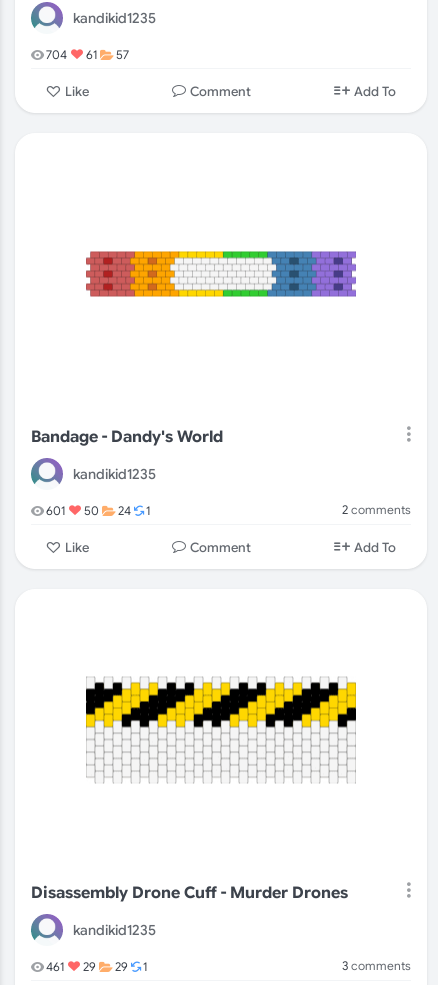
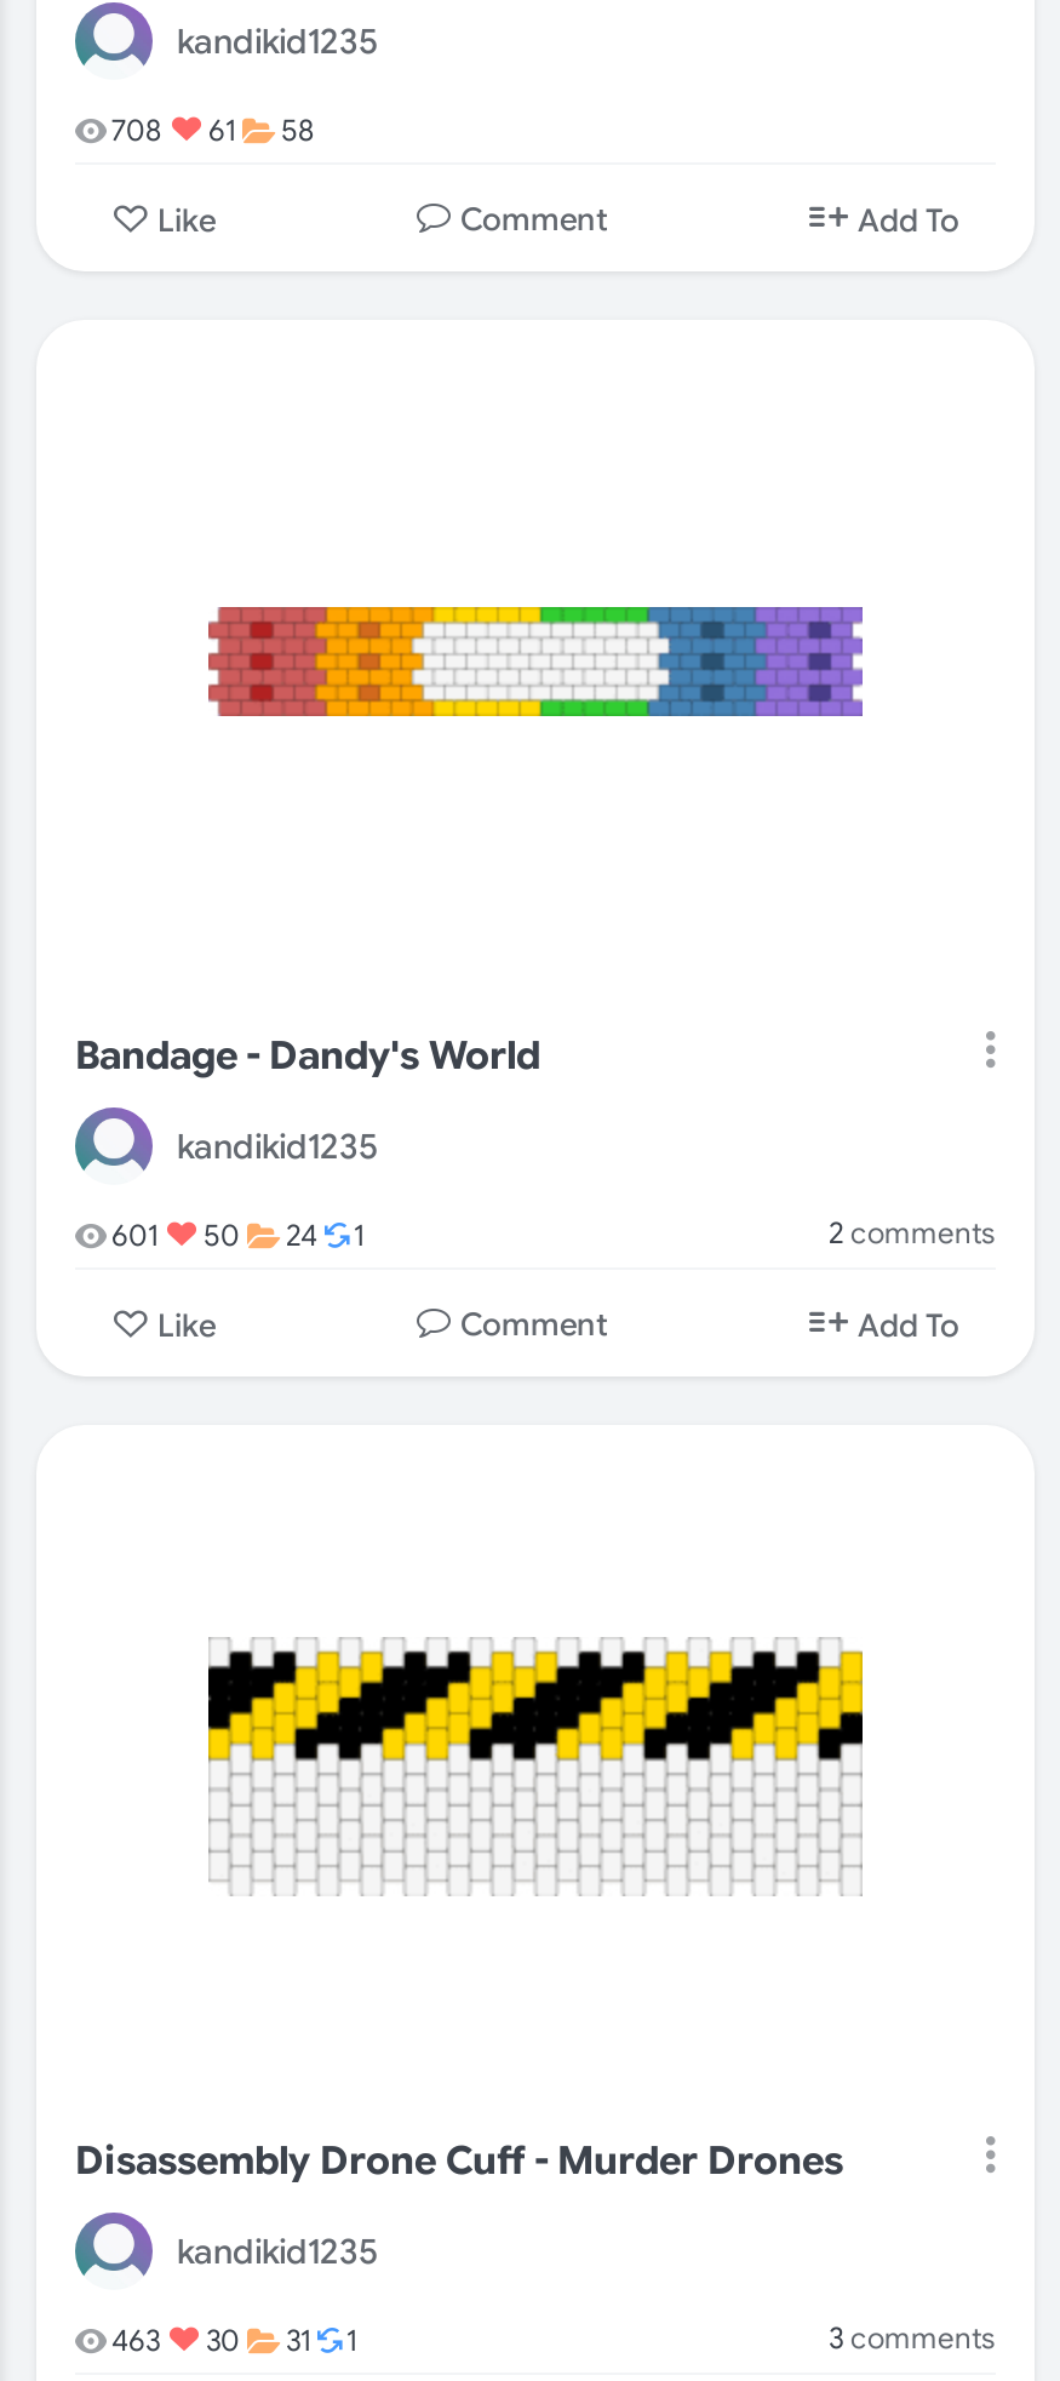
[46,47,67,62] 704 -> [111,111,162,147] 708
[116,47,129,62] 57 -> [281,111,315,147] 58
[46,959,64,974] 461 -> [111,2321,160,2357] 463
[83,959,96,974] 29 -> [206,2321,240,2357] 30
[115,959,128,974] 29 -> [286,2321,310,2357] 31

